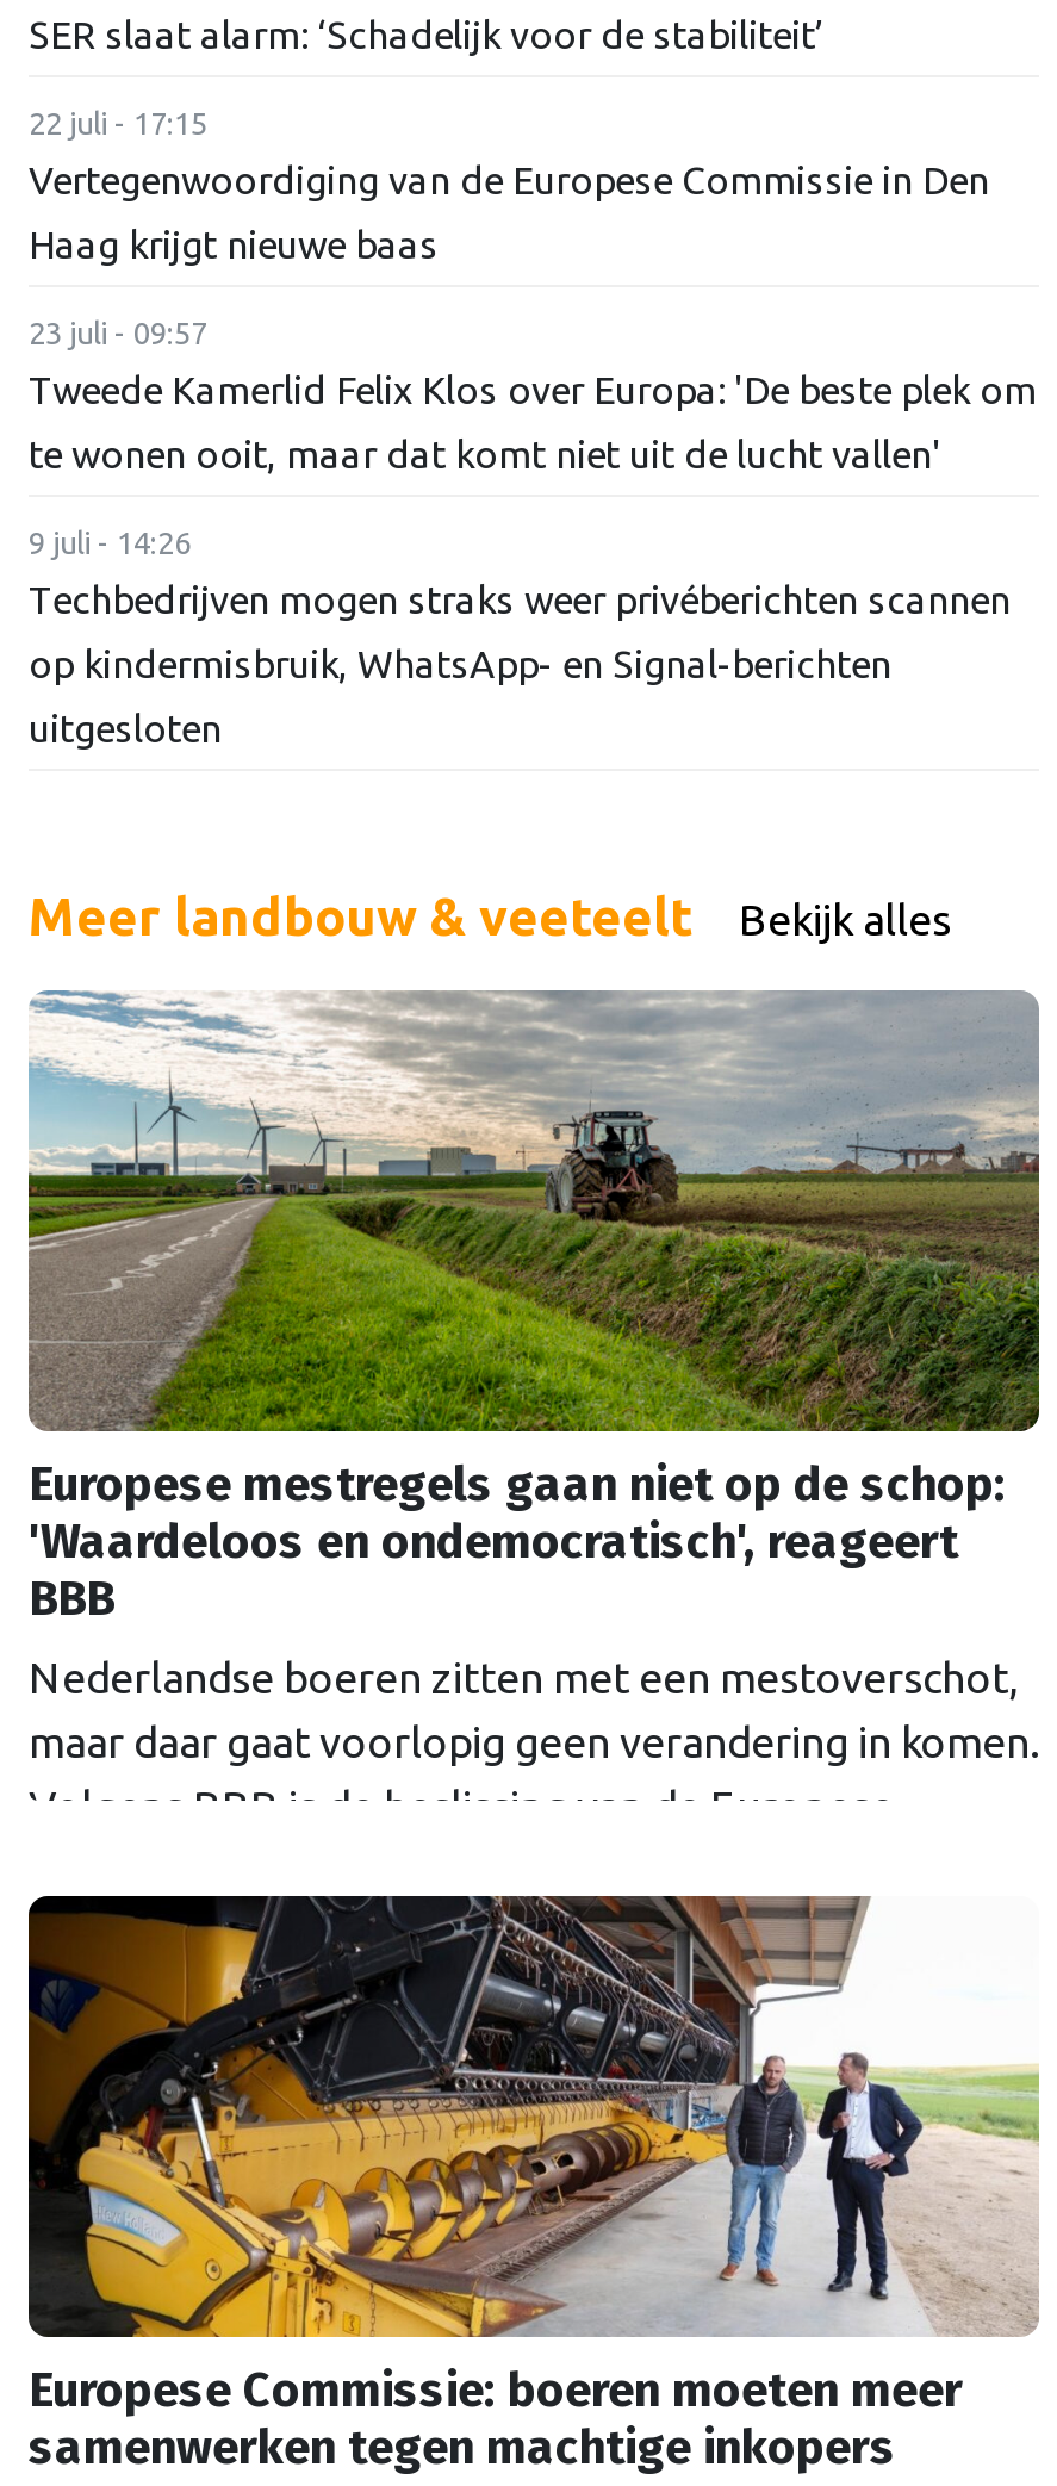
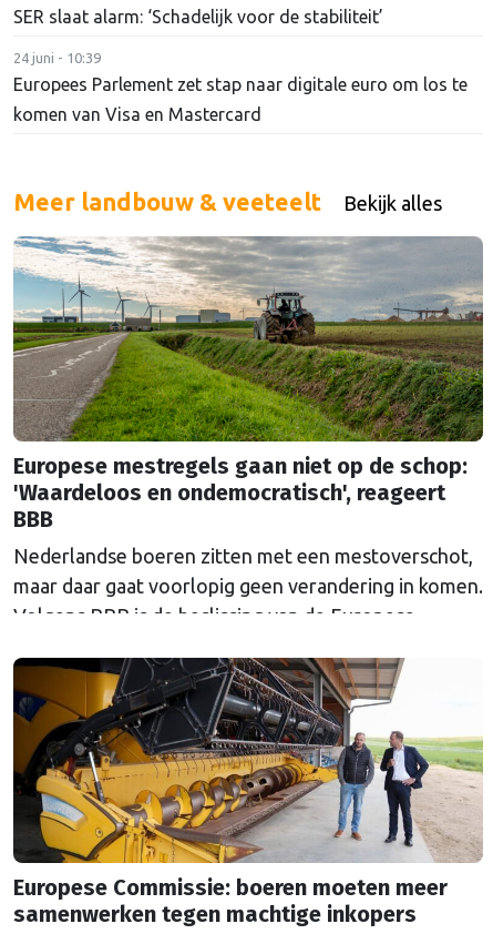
[29,106,1037,749] 22 juli - 17:15 | Vertegenwoordiging van de Europese Commissie in Den | Haag krijgt nieuwe baas | 23 juli - 09:57 | Tweede Kamerlid Felix Klos over Europa: 'De beste plek om | te wonen ooit, maar dat komt niet uit de lucht vallen' | 9 juli - 14:26 | Techbedrijven mogen straks weer privéberichten scannen | op kindermisbruik, WhatsApp- en Signal-berichten | uitgesloten -> [13,50,468,124] 24 juni - 10:39 | Europees Parlement zet stap naar digitale euro om los te | komen van Visa en Mastercard

